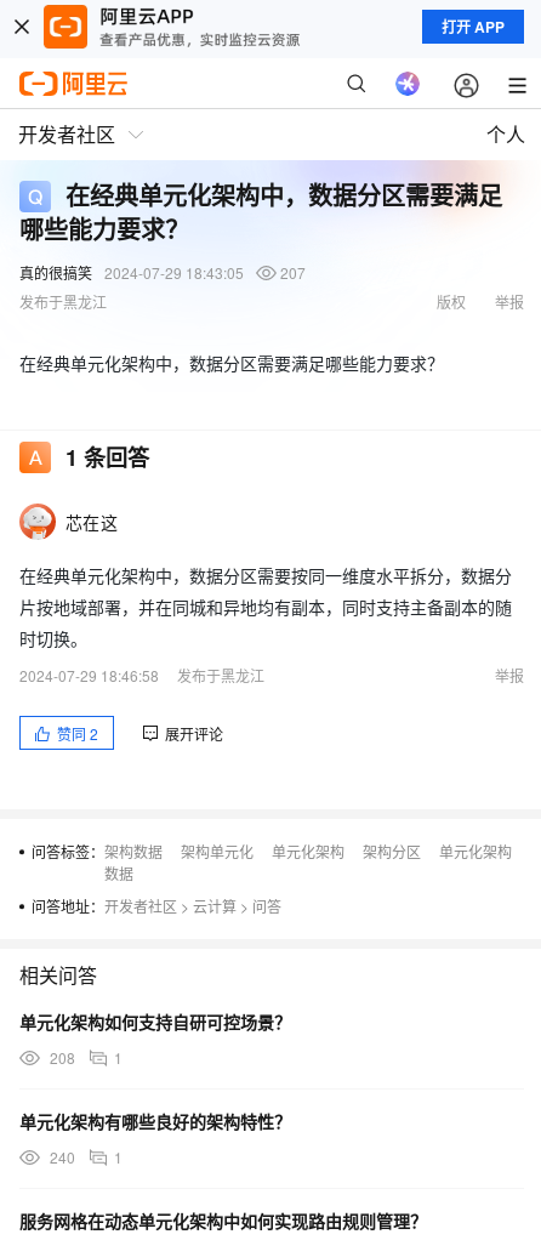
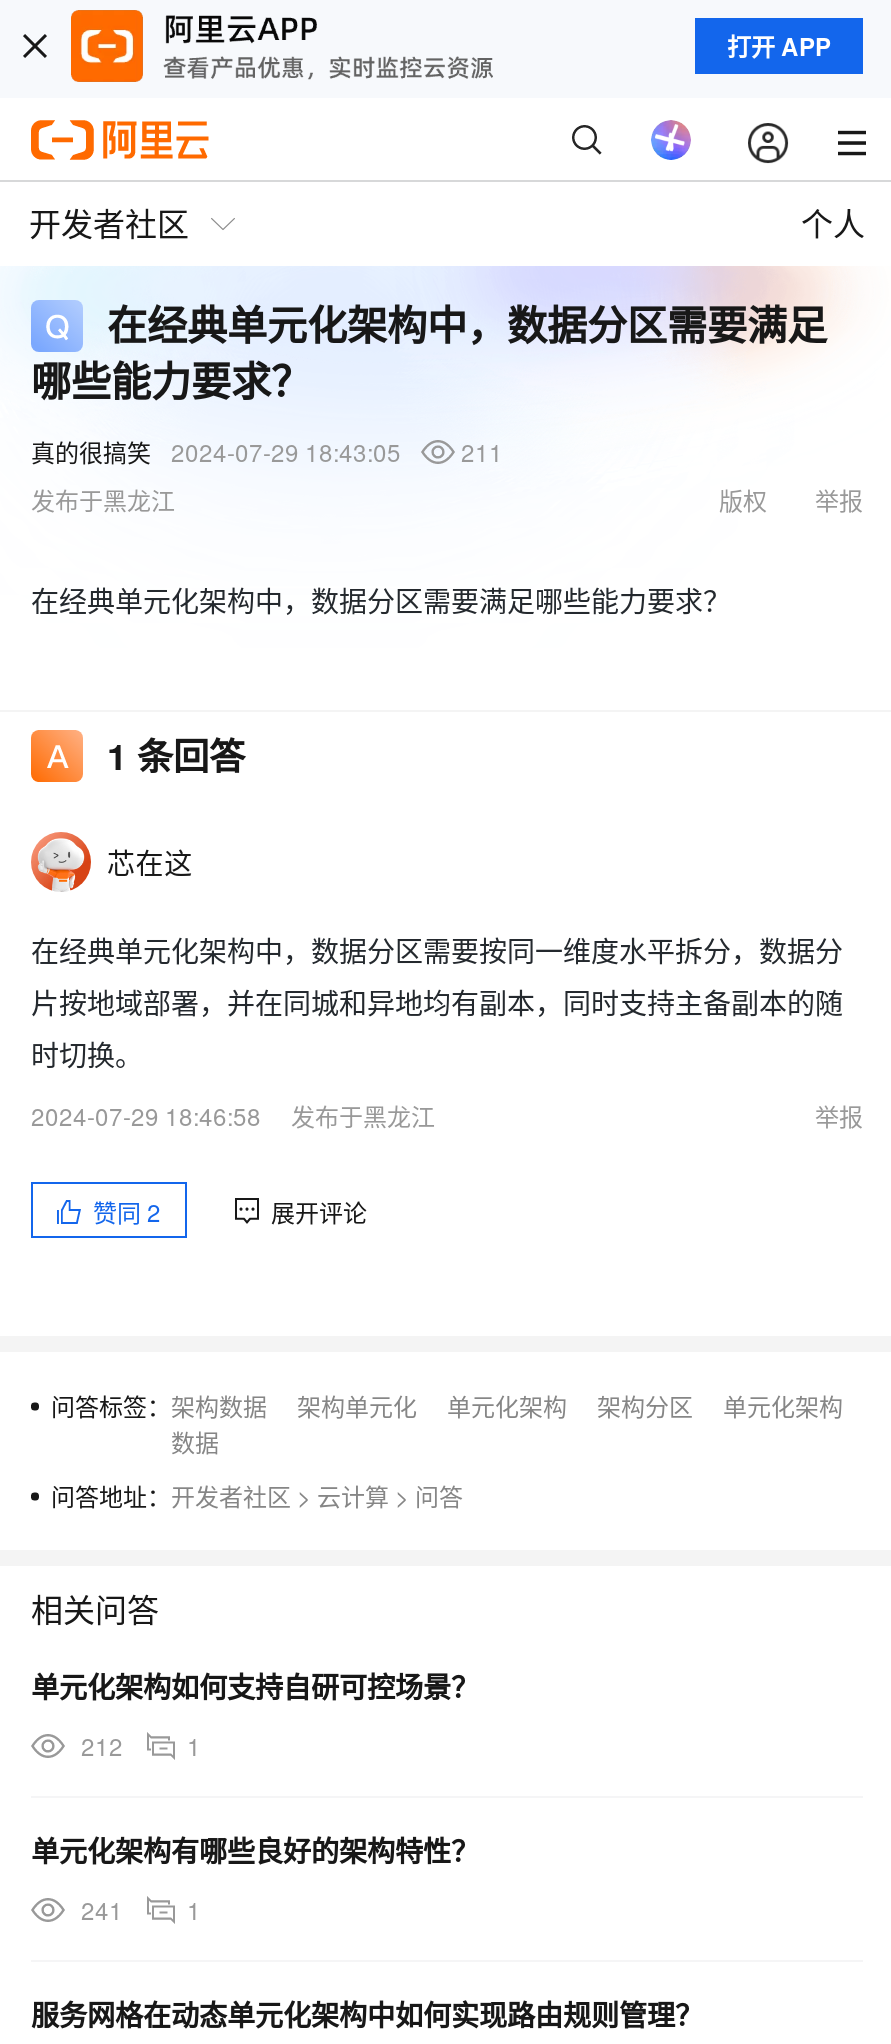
[19,262,306,283] 真的很搞笑 2024-07-29 18:43:05 207 -> [31,434,503,468] 真的很搞笑 2024-07-29 18:43:05 211
[50,1047,123,1068] 208 1 -> [81,1728,201,1762] 212 1
[50,1147,123,1167] 240 1 -> [81,1892,201,1926] 241 1

